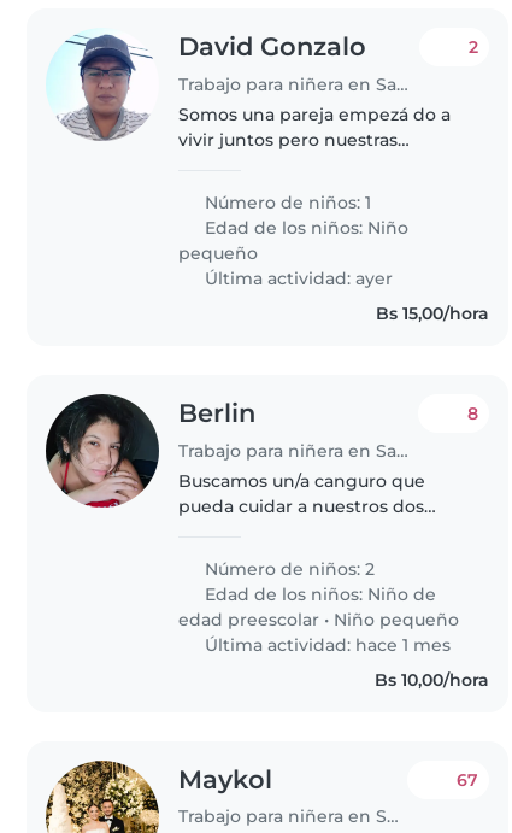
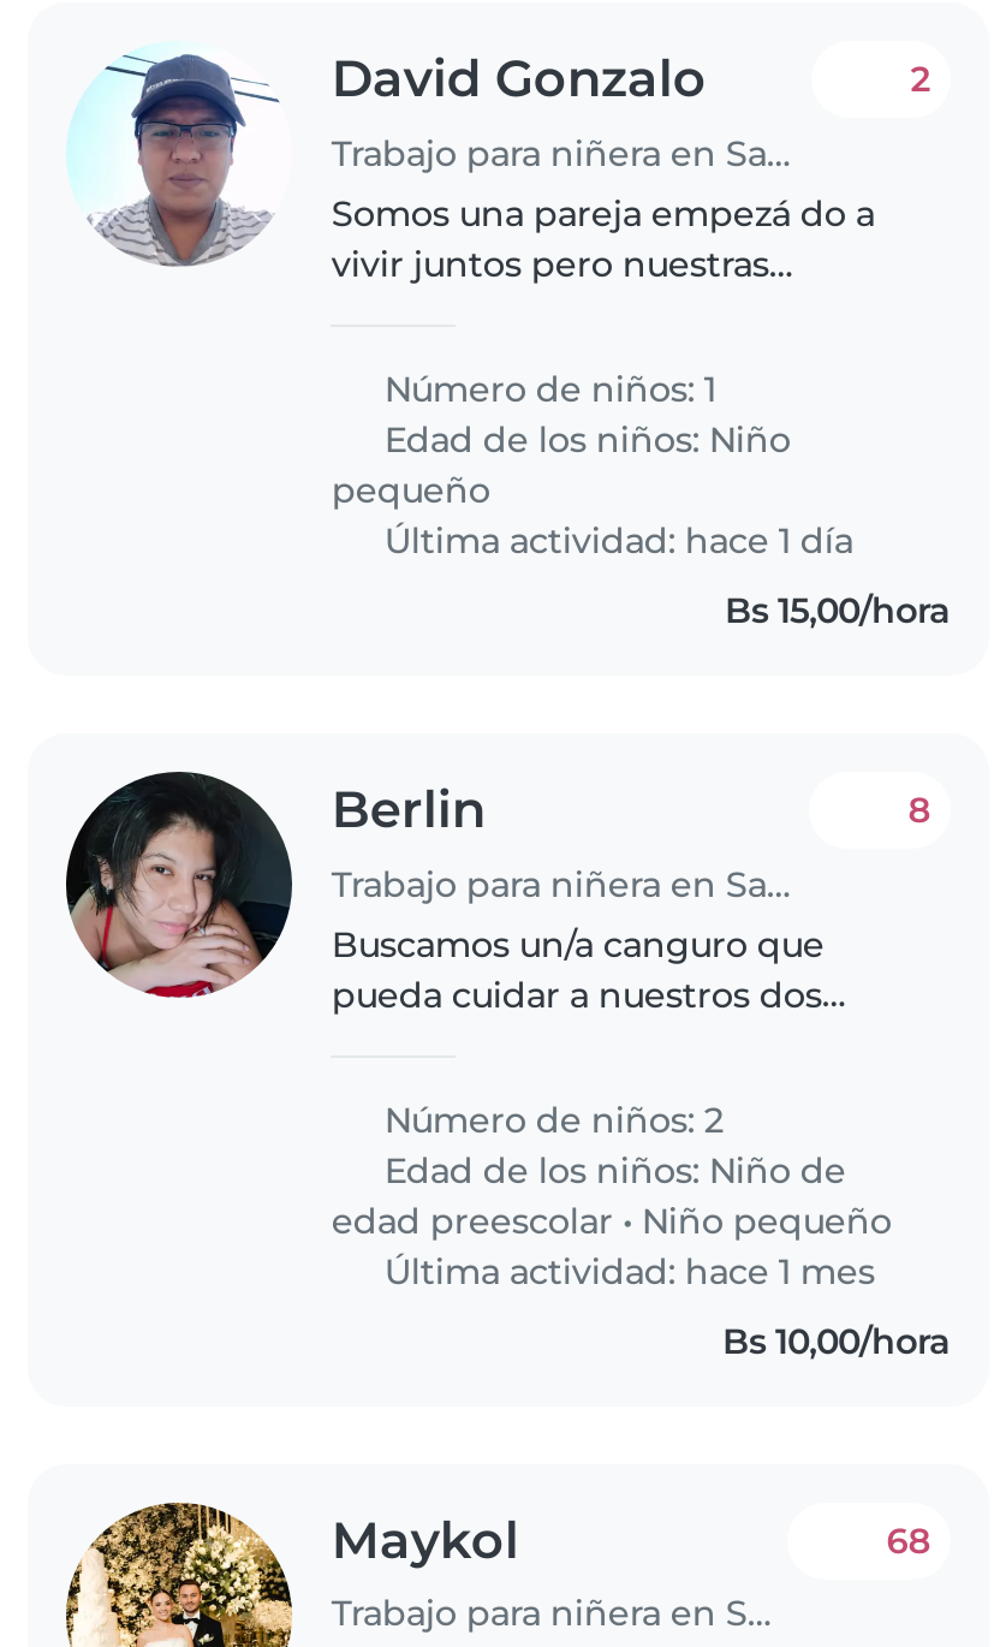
[200,267,393,289] Última actividad: ayer -> [375,519,853,562] Última actividad: hace 1 día
[457,769,479,790] 67 -> [886,1519,930,1562] 68

